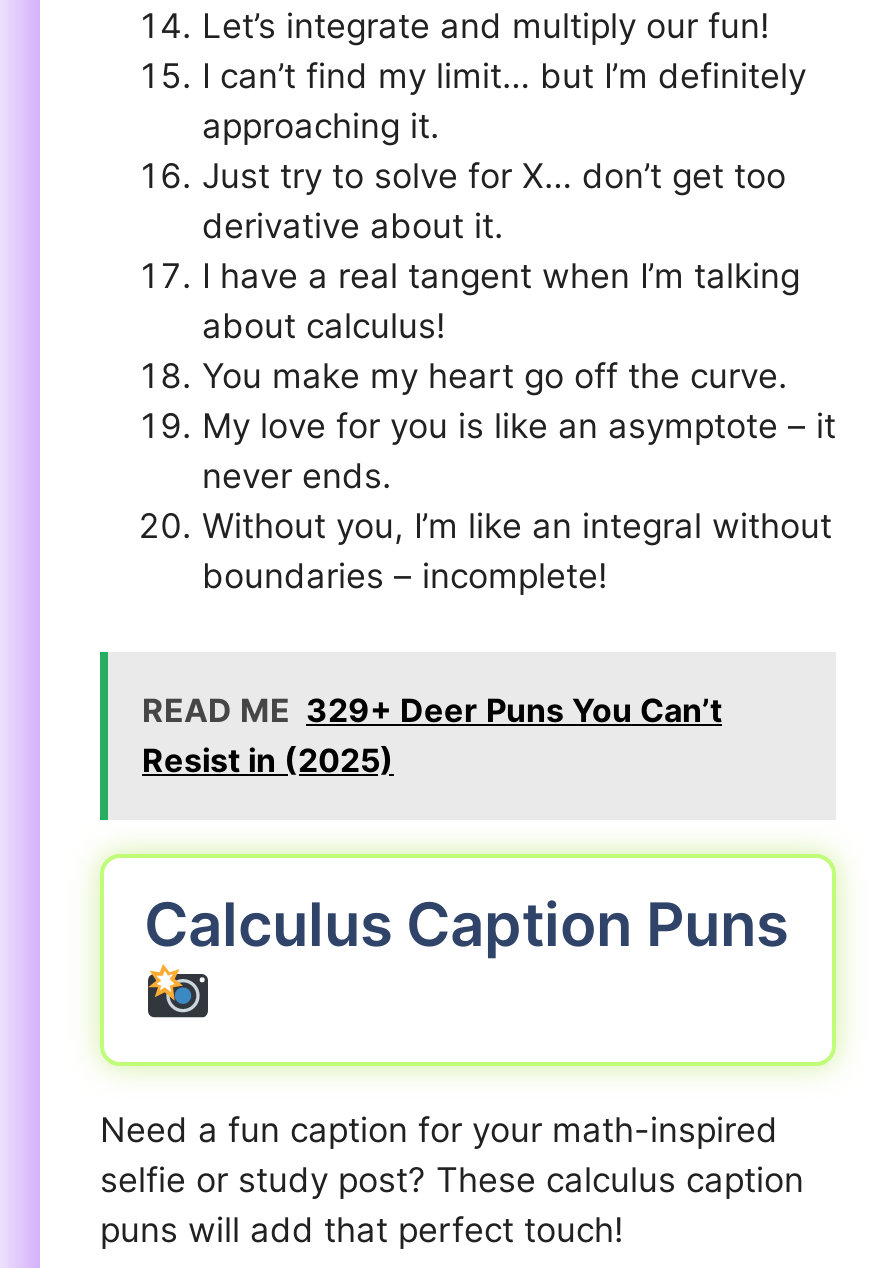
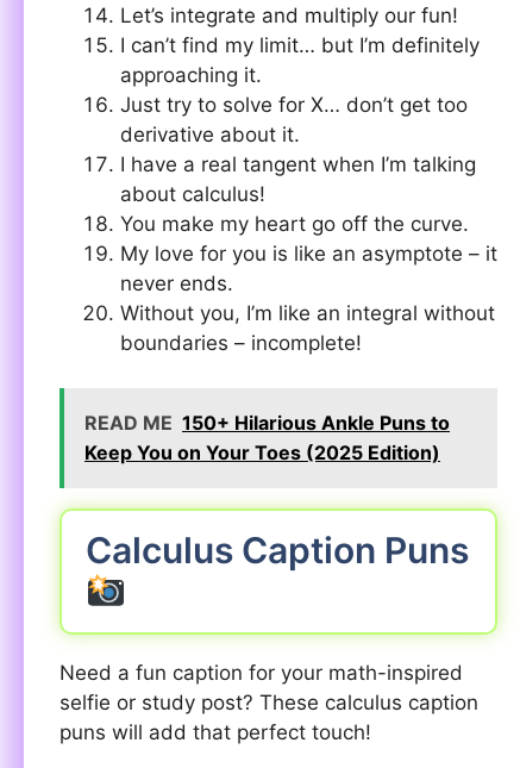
[142,691,722,781] READ ME 329+ Deer Puns You Can’t | Resist in (2025) -> [84,411,450,465] READ ME 150+ Hilarious Ankle Puns to | Keep You on Your Toes (2025 Edition)

